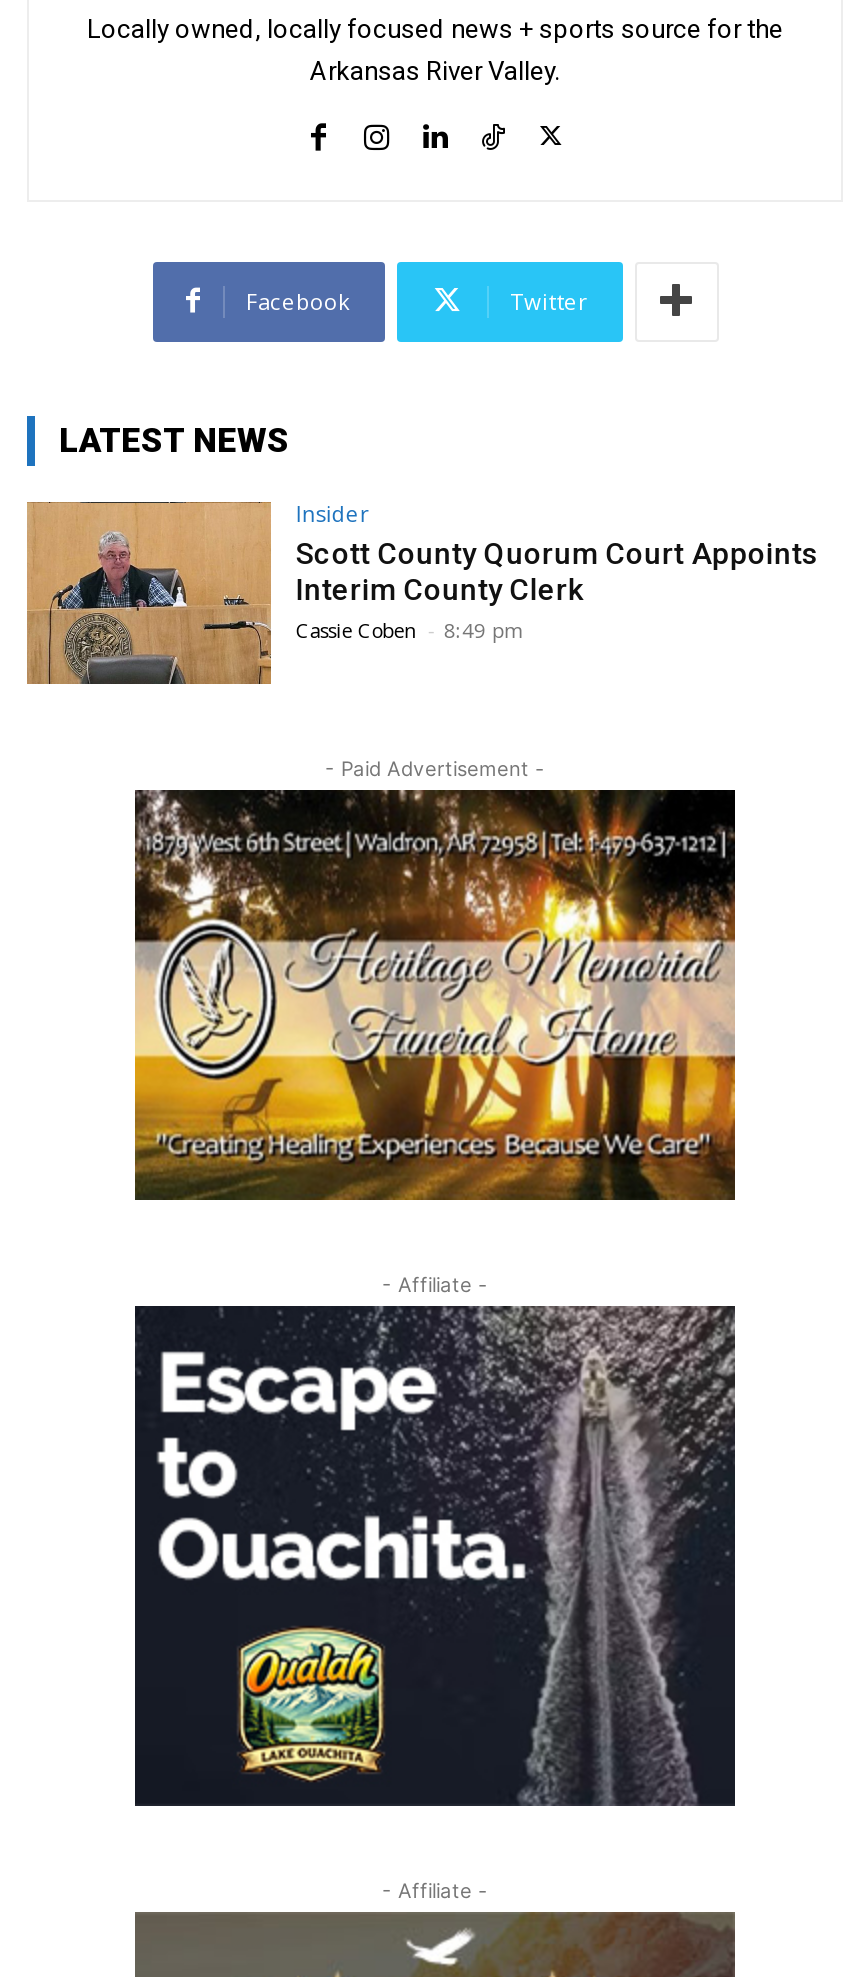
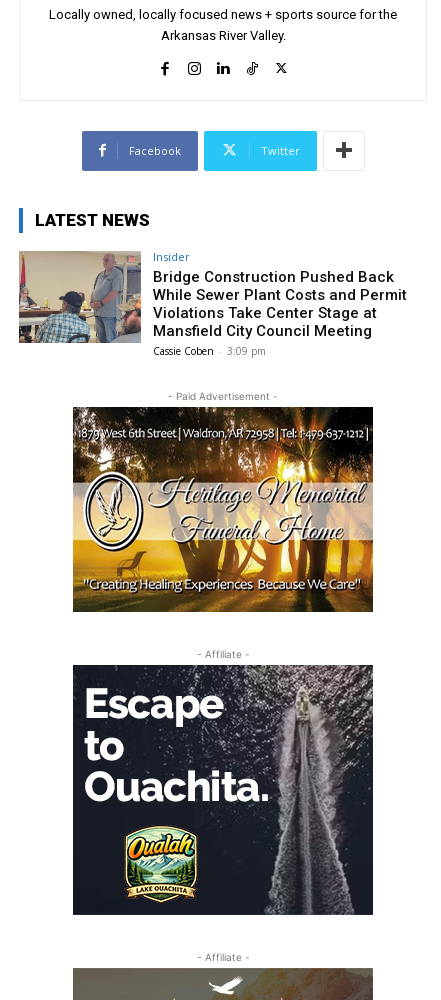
[25,502,818,686] [image] | Scott County Quorum Court Appoints | Interim County Clerk | Cassie Coben - 8:49 pm -> [18,251,407,358] [image] | Bridge Construction Pushed Back | While Sewer Plant Costs and Permit | Violations Take Center Stage at | Mansfield City Council Meeting | Cassie Coben - 3:09 pm

